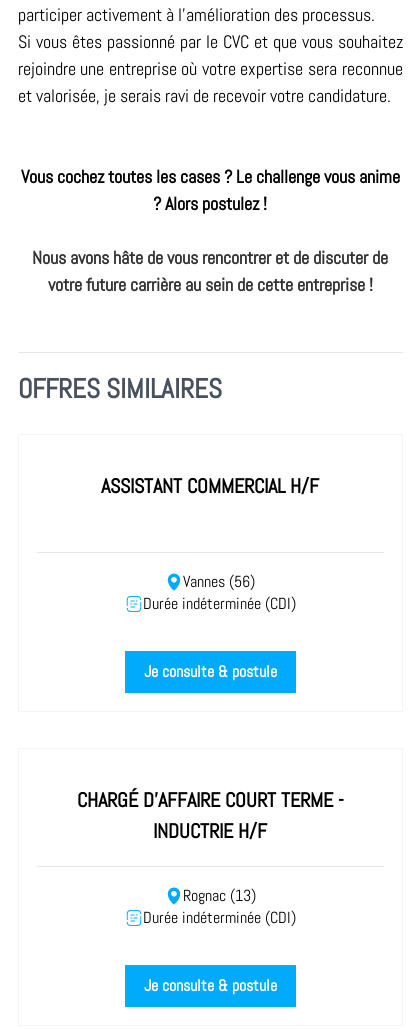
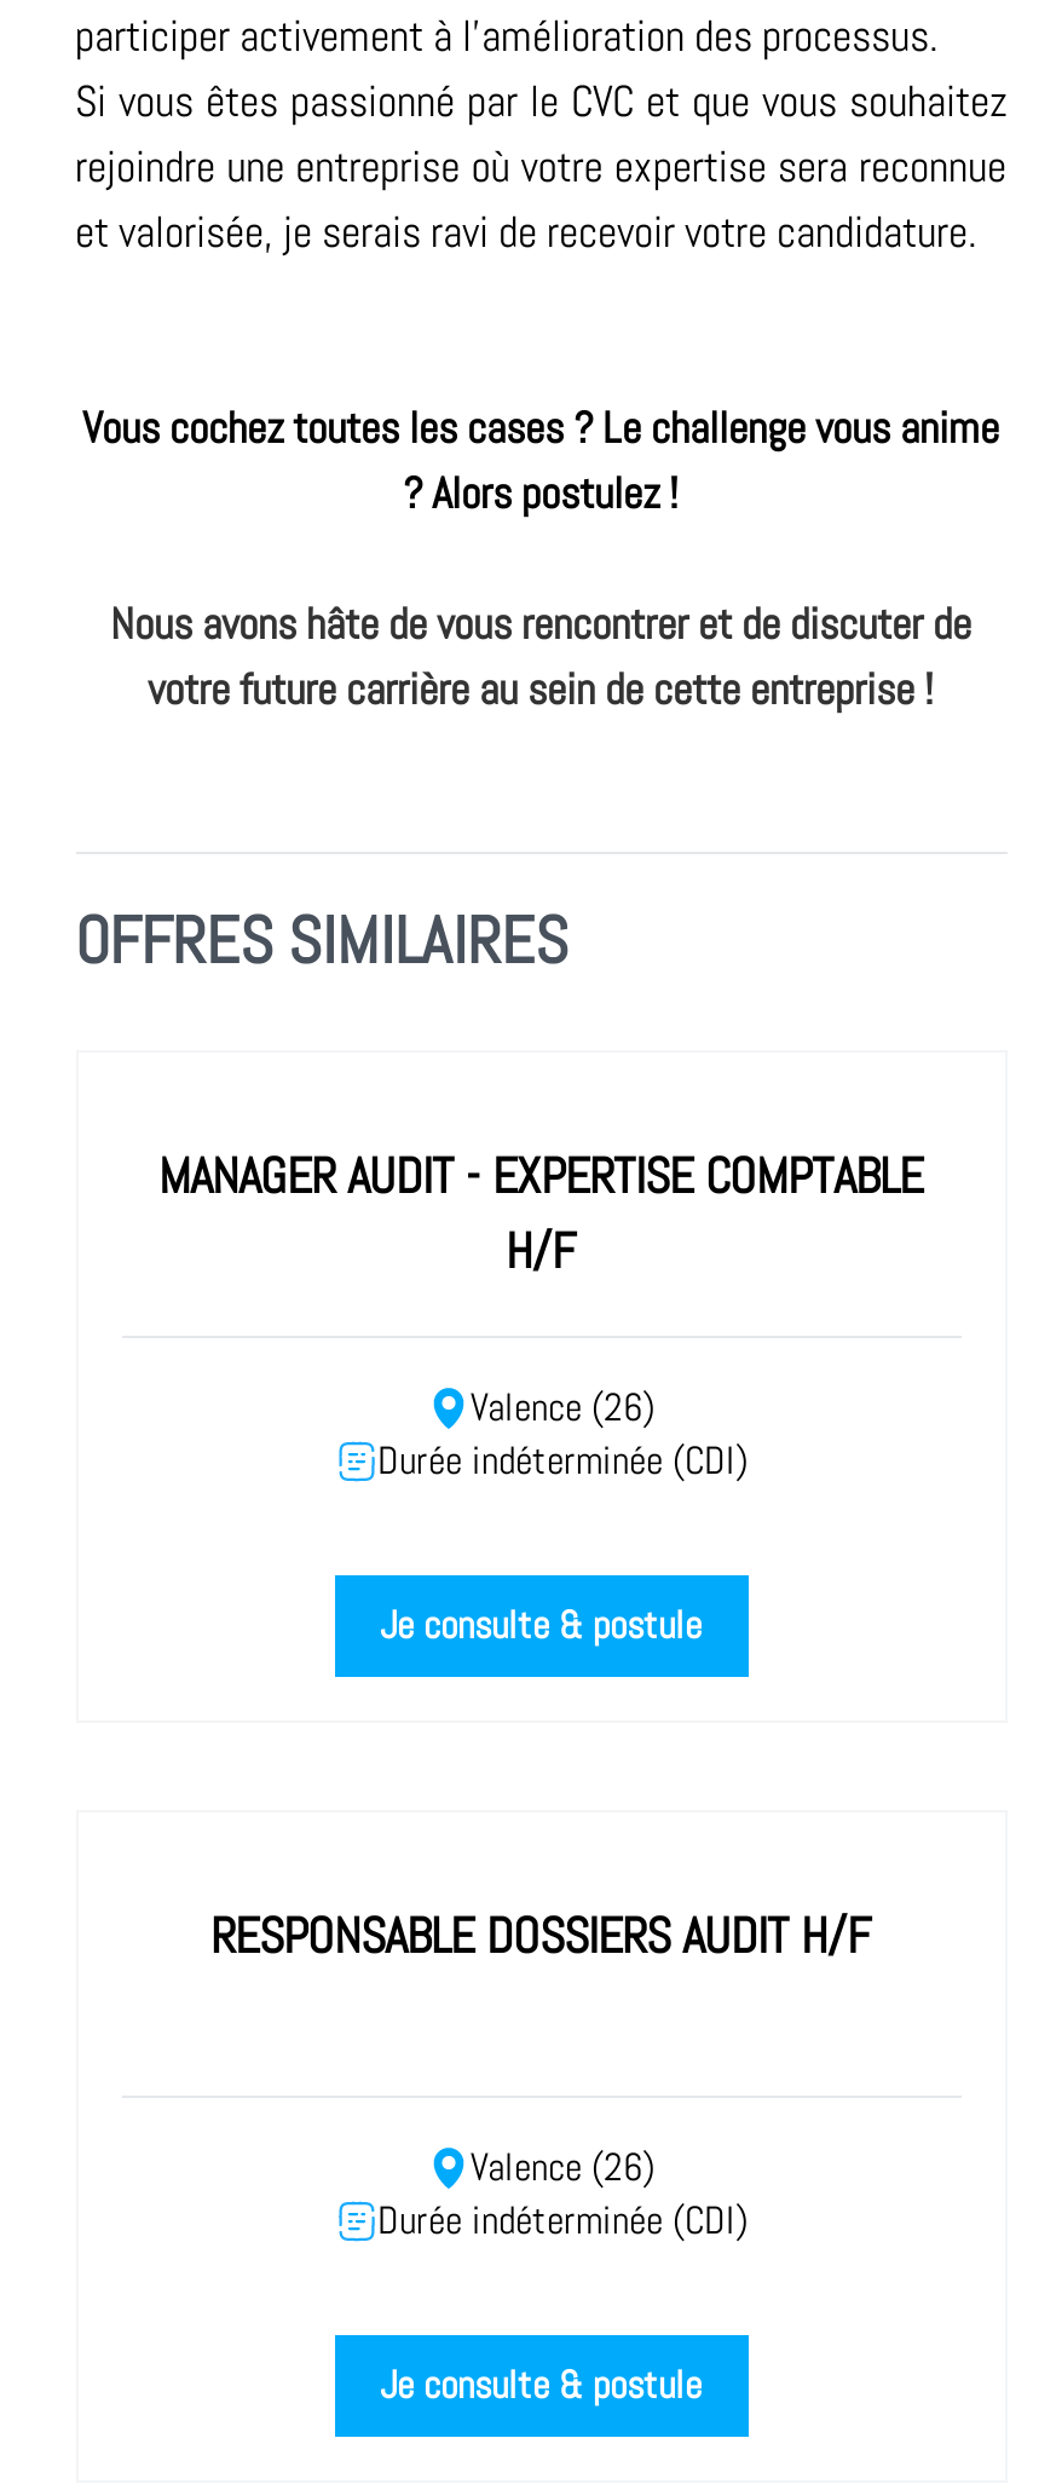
[101,473,319,499] ASSISTANT COMMERCIAL H/F -> [158,1145,923,1283] MANAGER AUDIT - EXPERTISE COMPTABLE | H/F
[183,572,255,592] Vannes (56) -> [471,1384,654,1433] Valence (26)
[76,787,343,844] CHARGÉ D'AFFAIRE COURT TERME - | INDUCTRIE H/F -> [210,1904,871,1967] RESPONSABLE DOSSIERS AUDIT H/F
[182,886,255,906] Rognac (13) -> [471,2144,654,2192] Valence (26)

